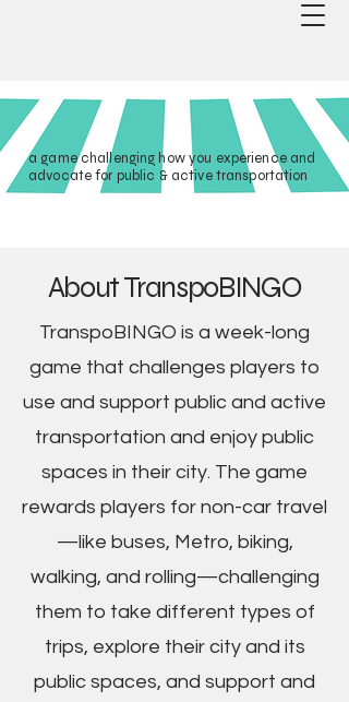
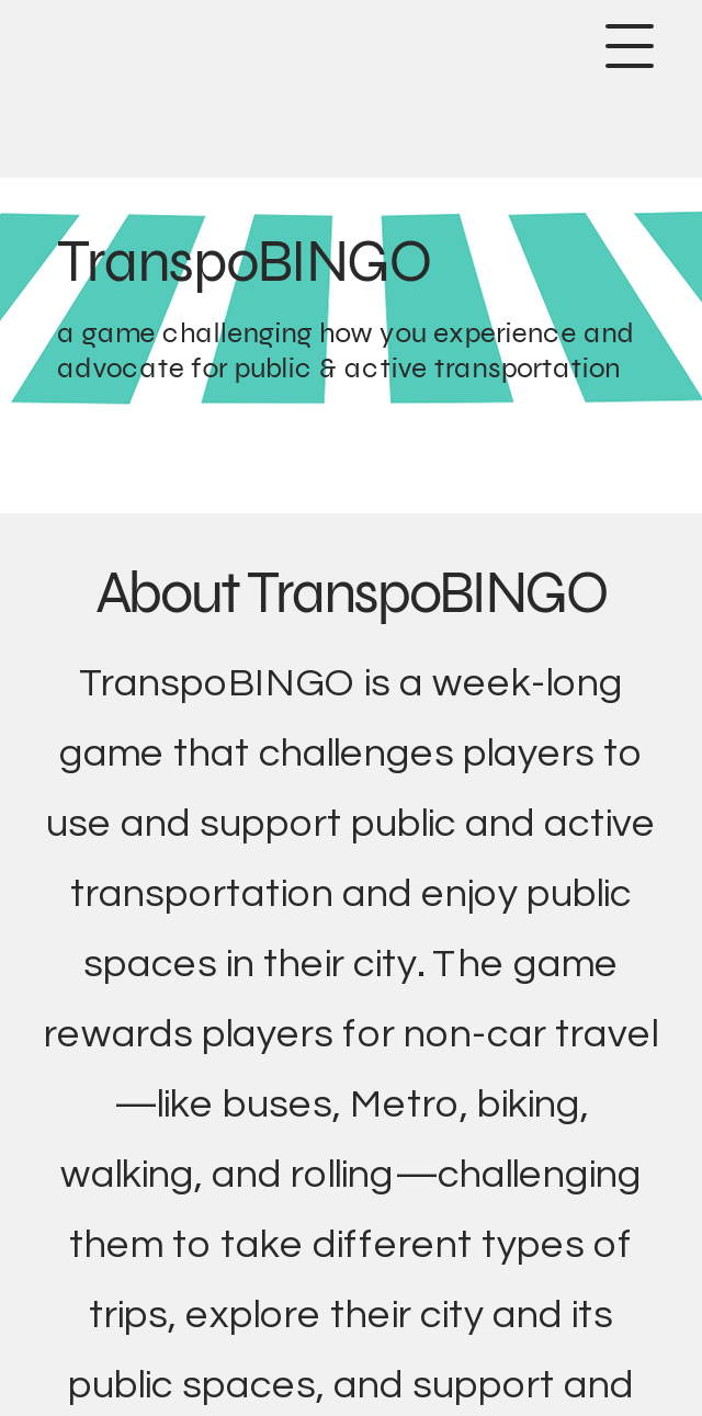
none -> [57,226,431,296] TranspoBINGO

